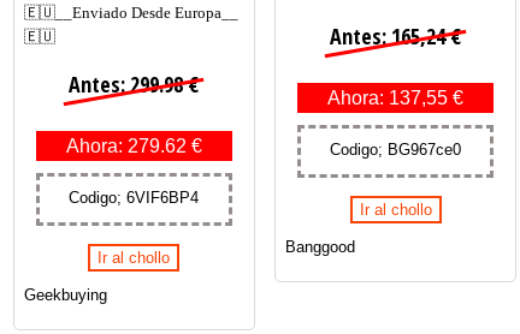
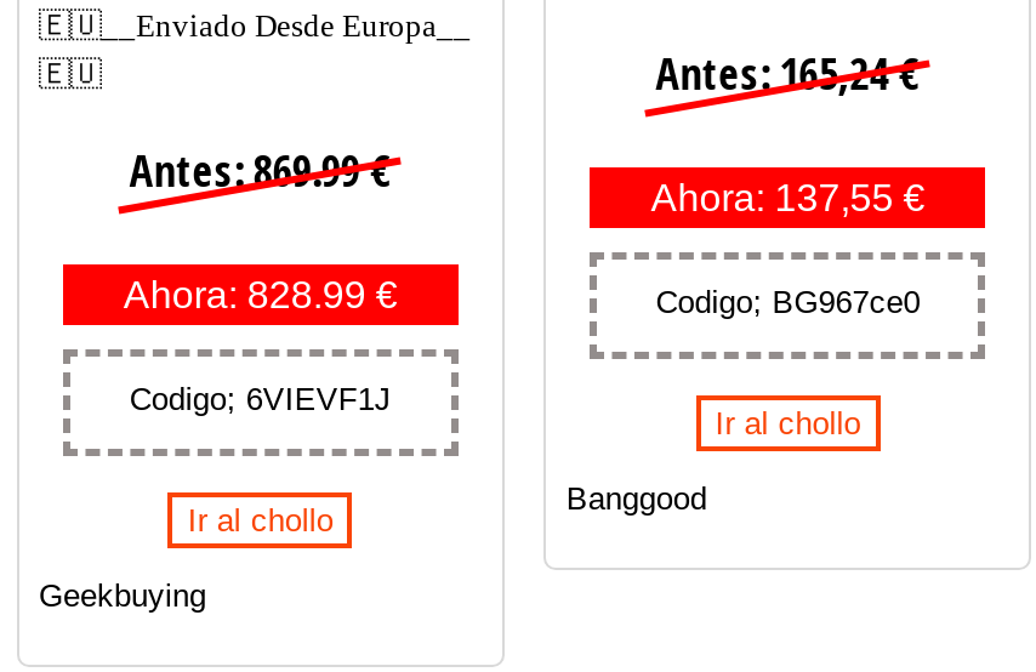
[69,70,199,99] Antes: 299.98 € -> [129,141,391,199] Antes: 869.99 €
[66,135,202,156] Ahora: 279.62 € -> [123,272,397,315] Ahora: 828.99 €
[69,189,199,207] Codigo; 6VIF6BP4 -> [129,381,391,417] Codigo; 6VIEVF1J

